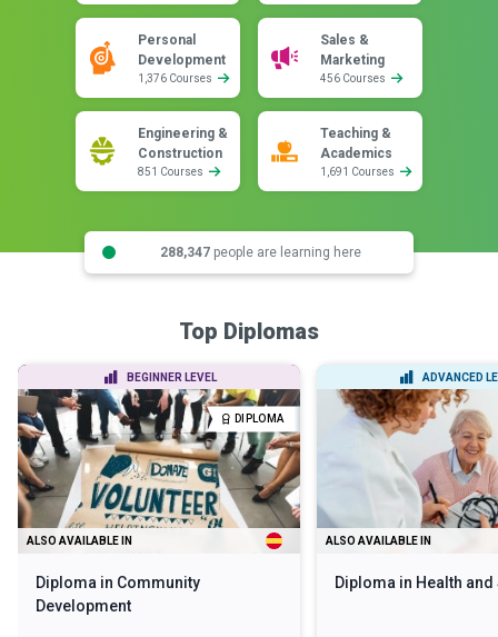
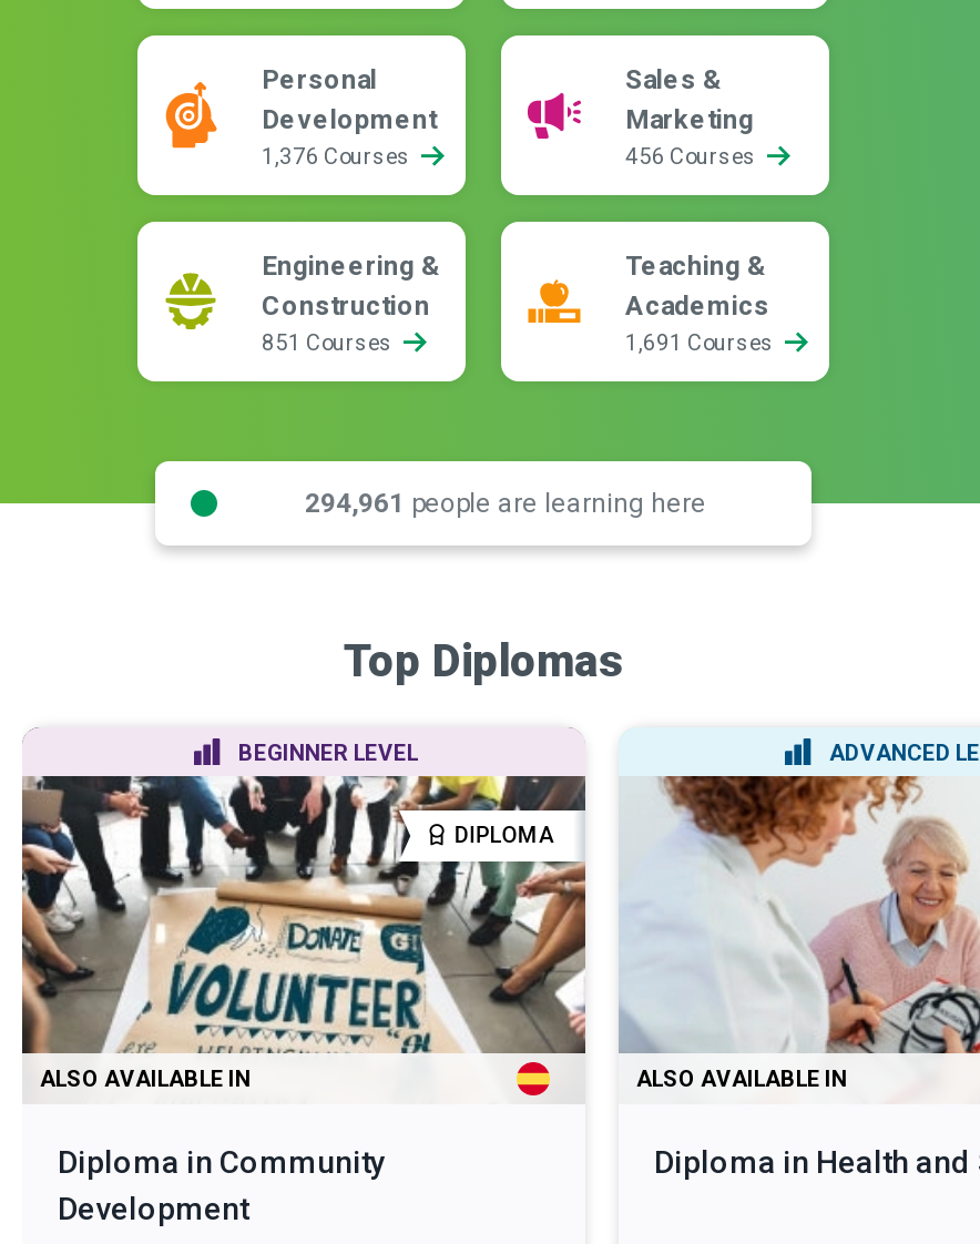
[160,244,361,260] 288,347 people are learning here -> [305,487,706,518] 294,961 people are learning here

